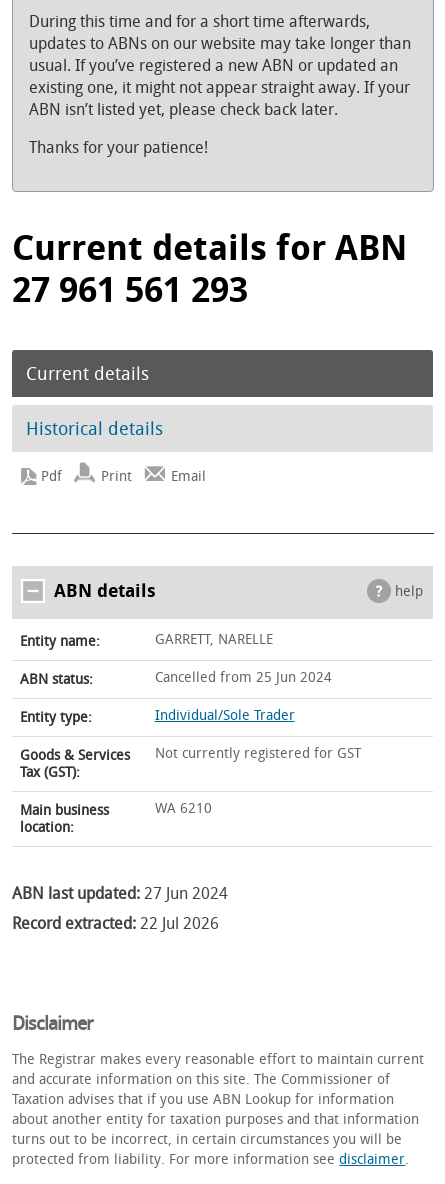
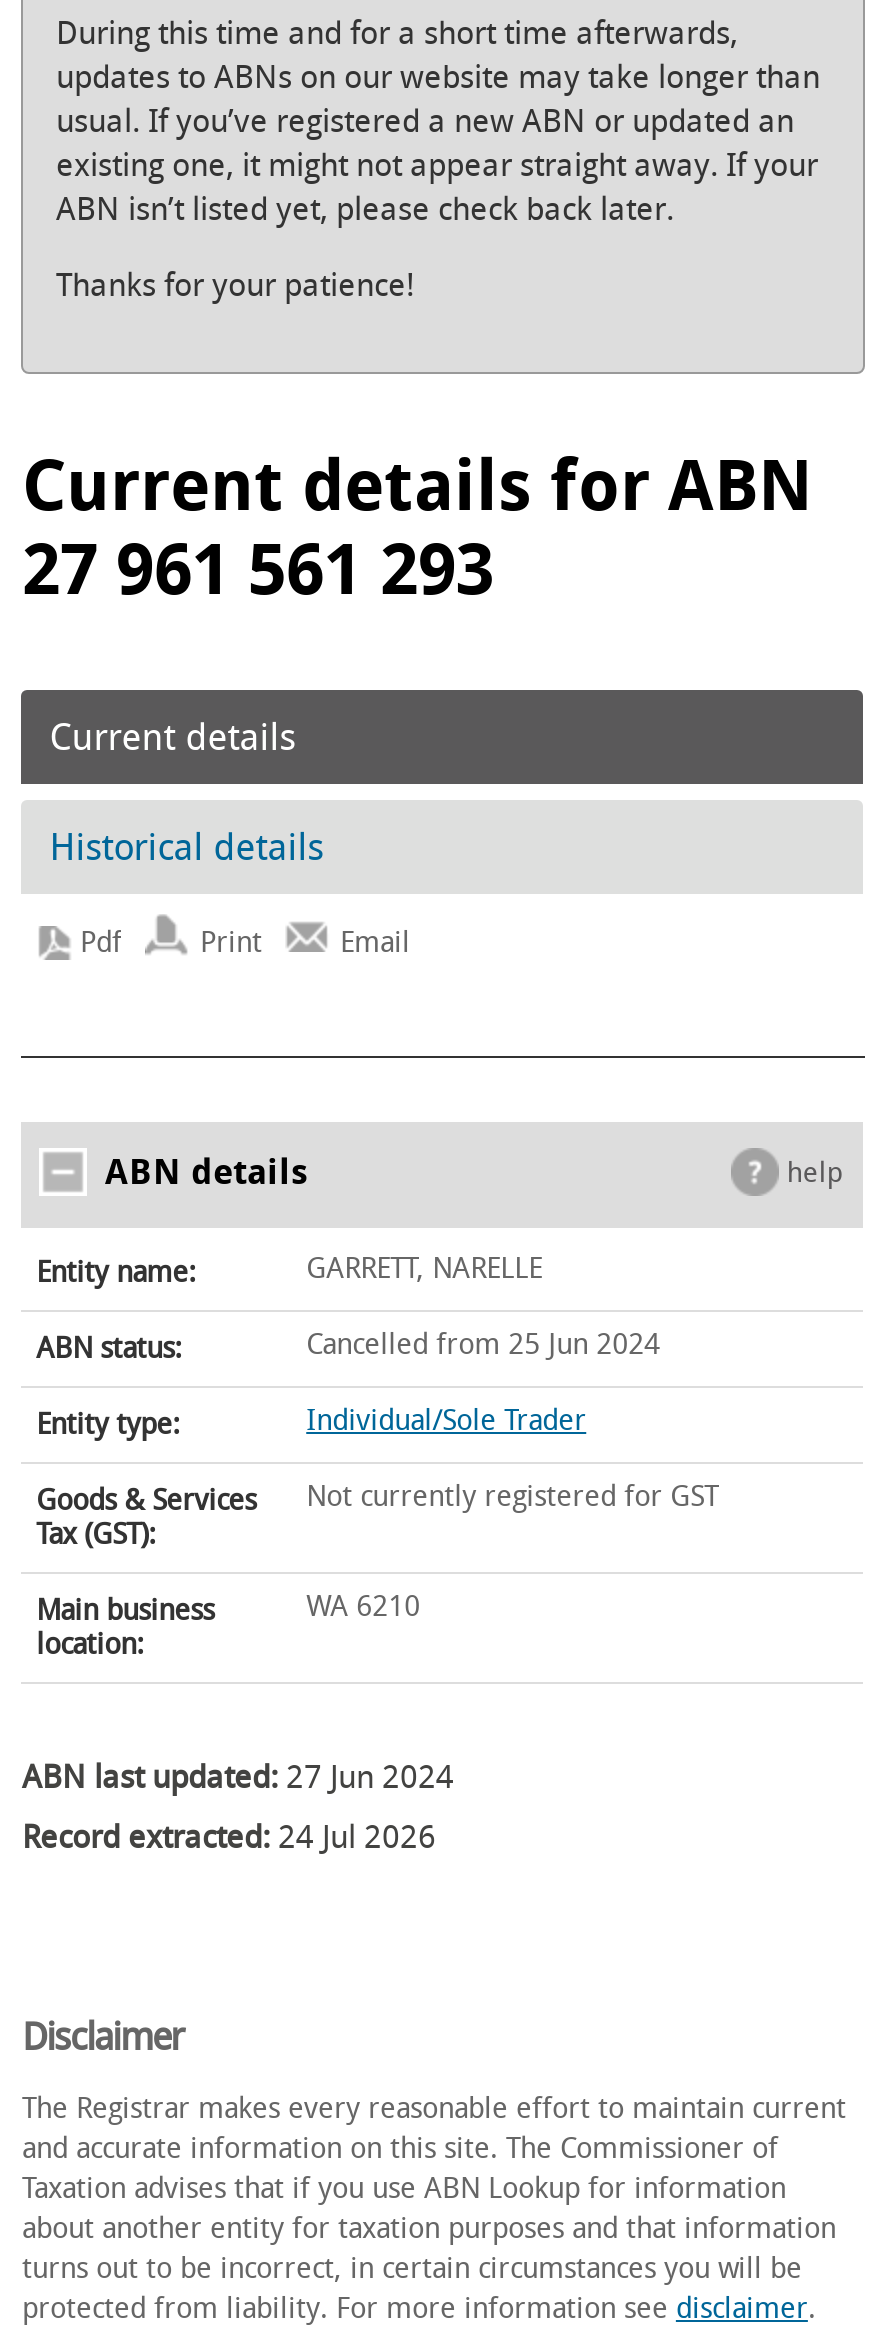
[12,914,219,933] Record extracted: 22 Jul 2026 -> [22,1818,436,1856] Record extracted: 24 Jul 2026

